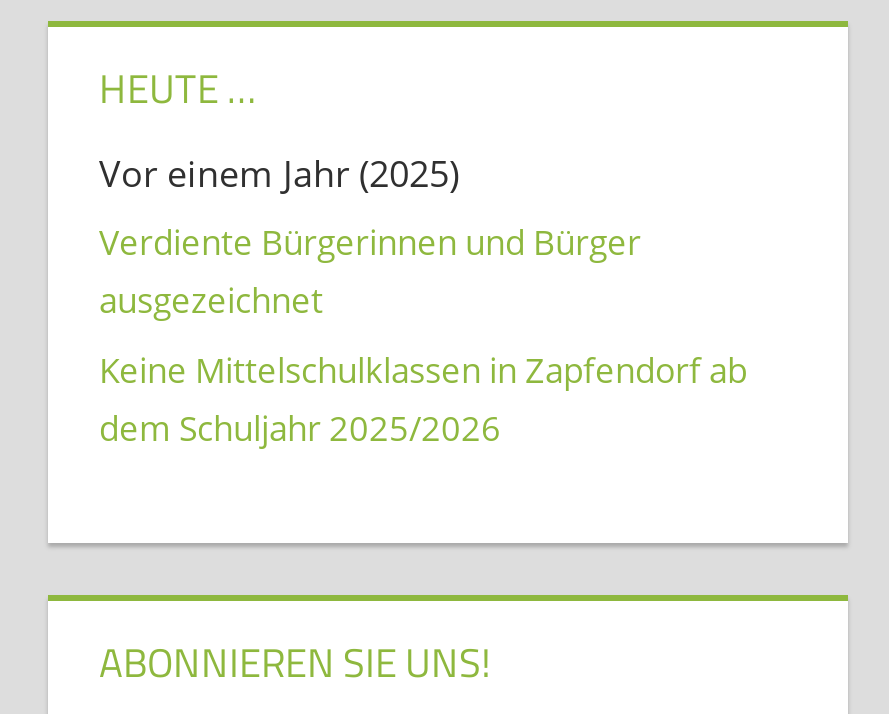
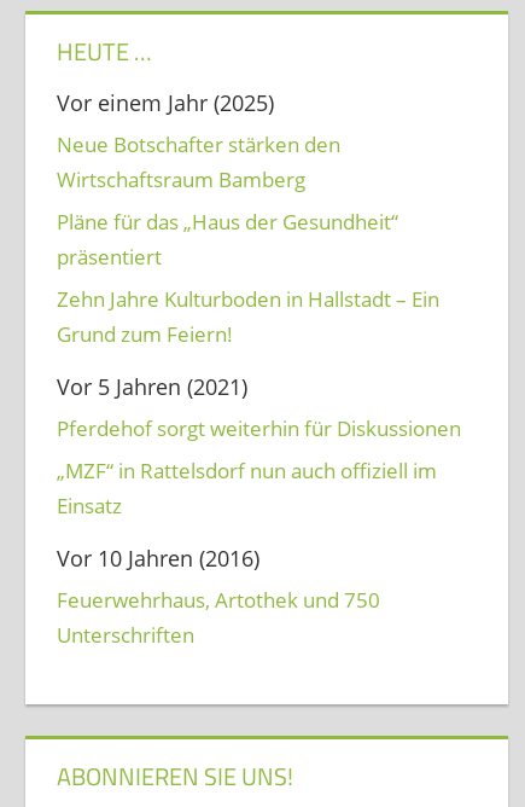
[99,219,747,451] Verdiente Bürgerinnen und Bürger | ausgezeichnet | Keine Mittelschulklassen in Zapfendorf ab | dem Schuljahr 2025/2026 -> [56,130,460,648] Neue Botschafter stärken den | Wirtschaftsraum Bamberg | Pläne für das „Haus der Gesundheit“ | präsentiert | Zehn Jahre Kulturboden in Hallstadt – Ein | Grund zum Feiern! | Vor 5 Jahren (2021) | Pferdehof sorgt weiterhin für Diskussionen | „MZF“ in Rattelsdorf nun auch offiziell im | Einsatz | Vor 10 Jahren (2016) | Feuerwehrhaus, Artothek und 750 | Unterschriften

